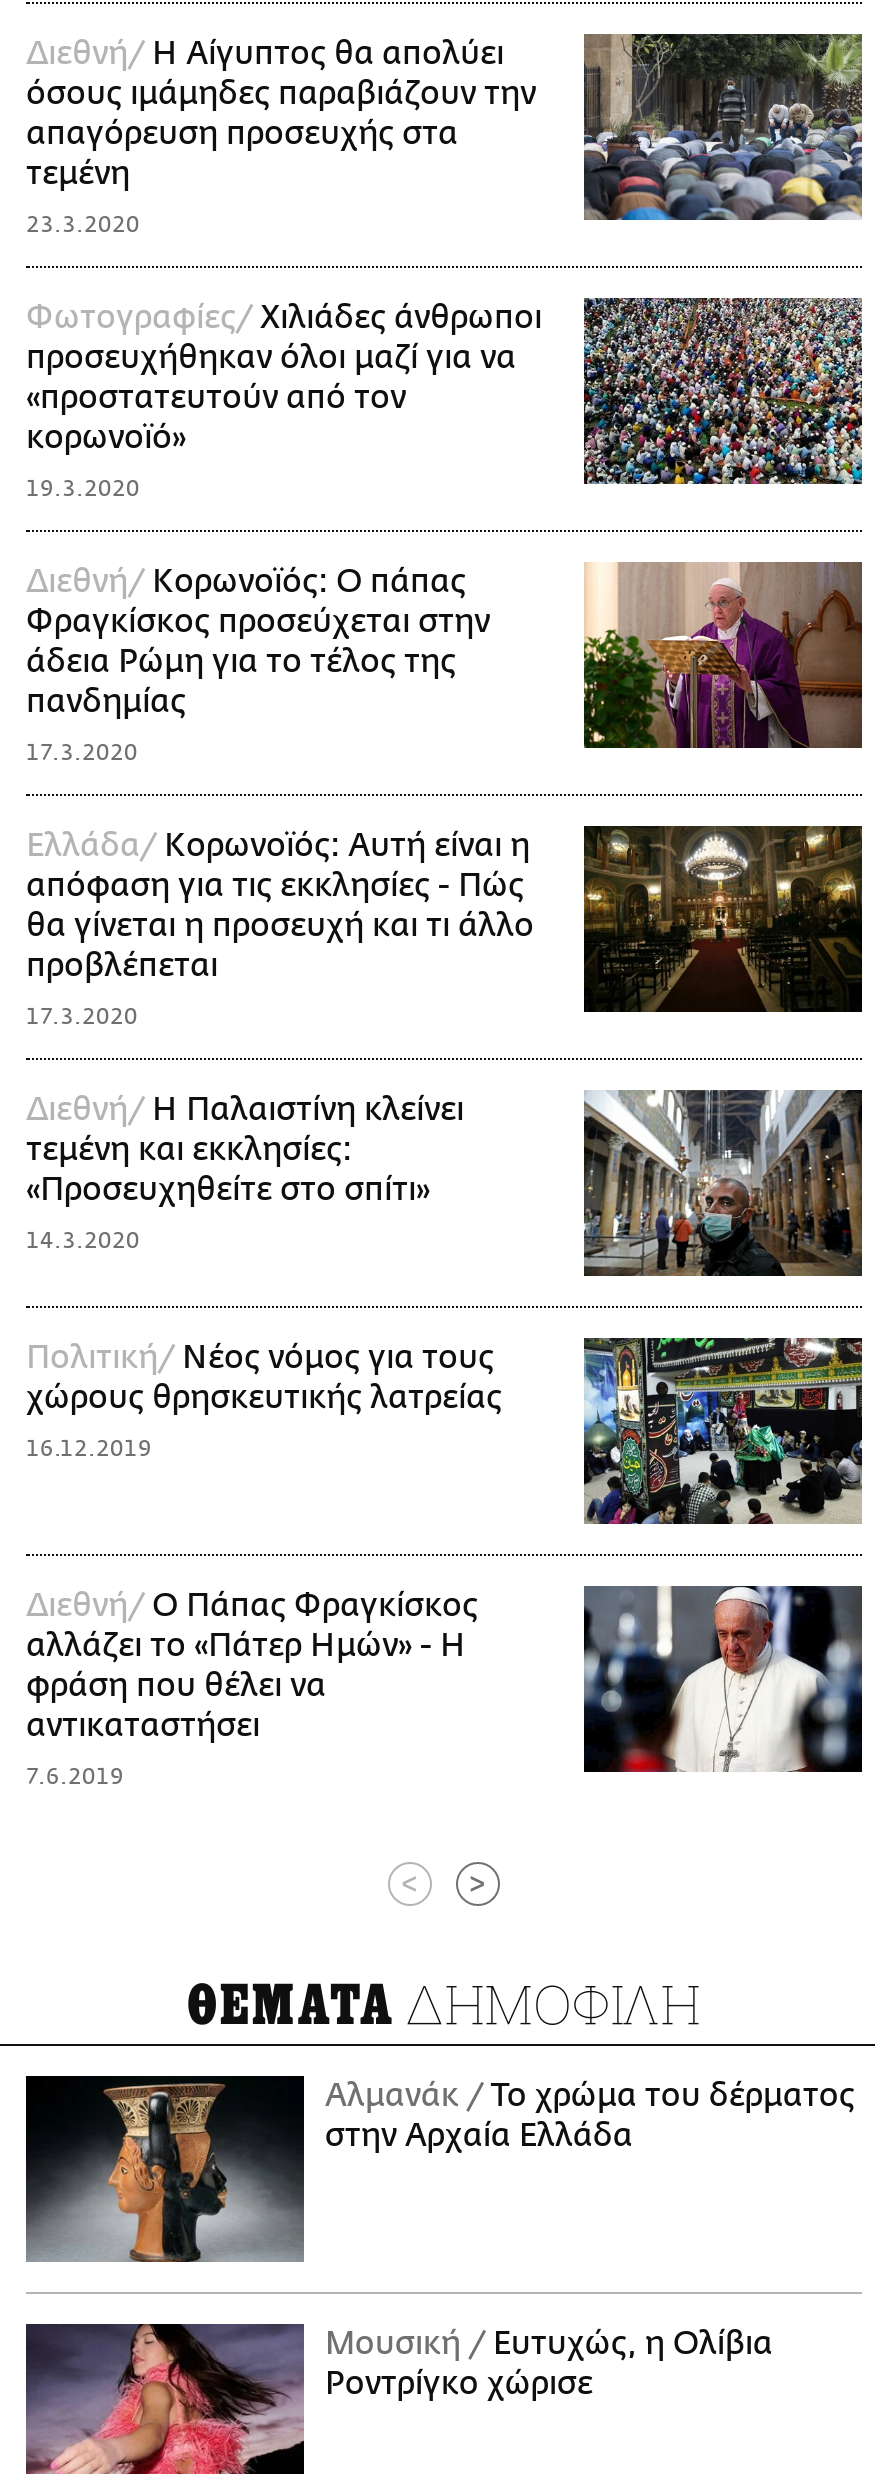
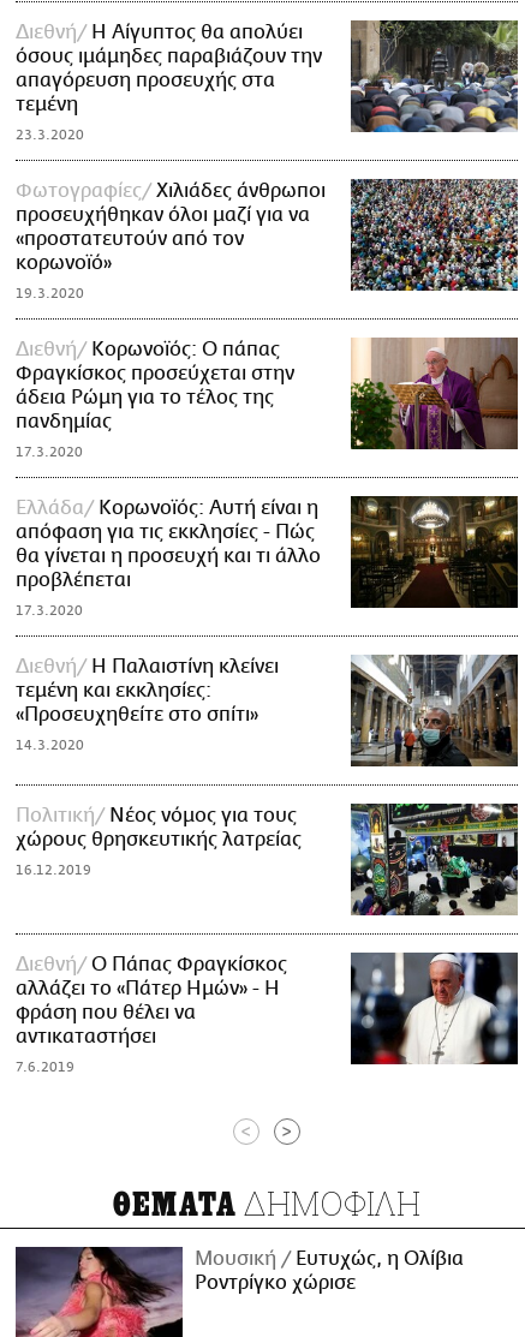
[24,2076,855,2264] [image] | Αλμανάκ Το χρώμα του δέρματος | στην Αρχαία Ελλάδα -> none

